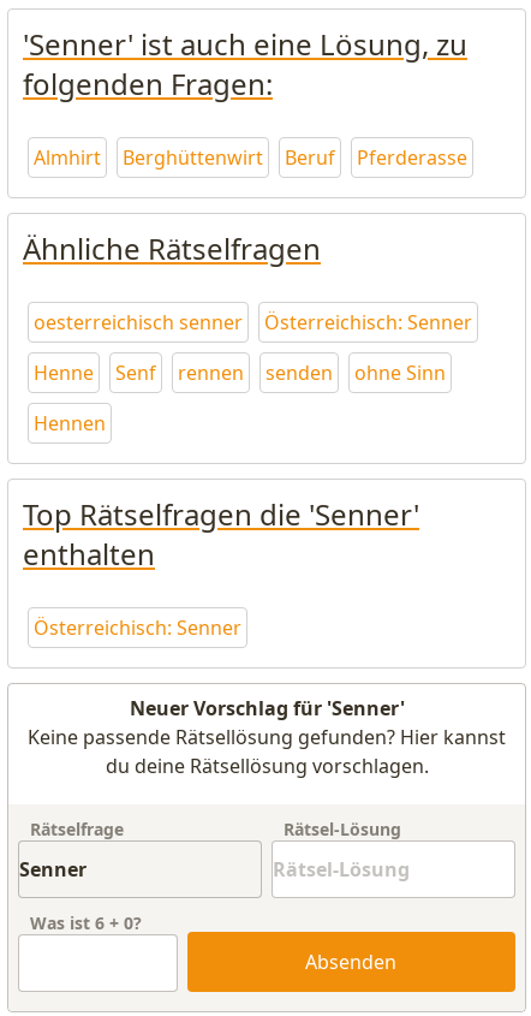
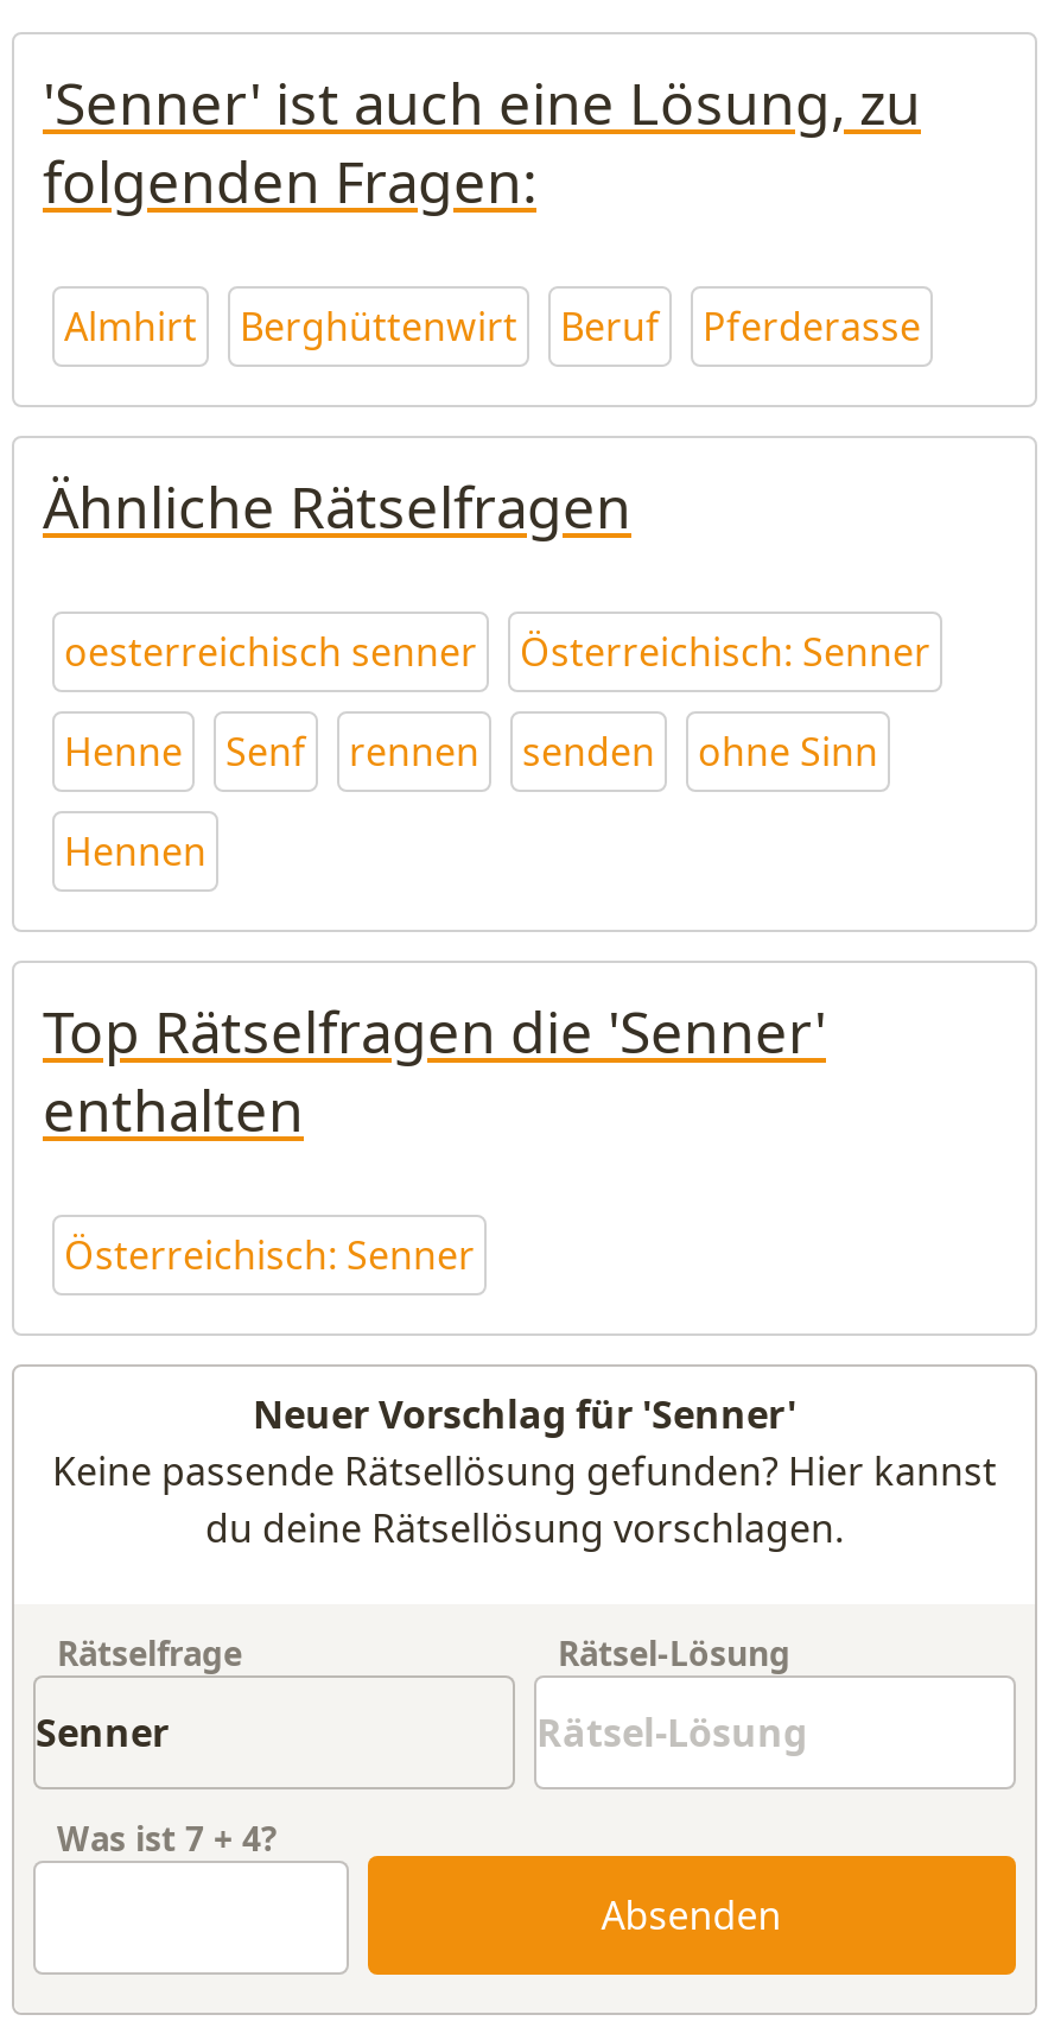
[30,911,142,934] Was ist 6 + 0? -> [57,1816,278,1861] Was ist 7 + 4?

